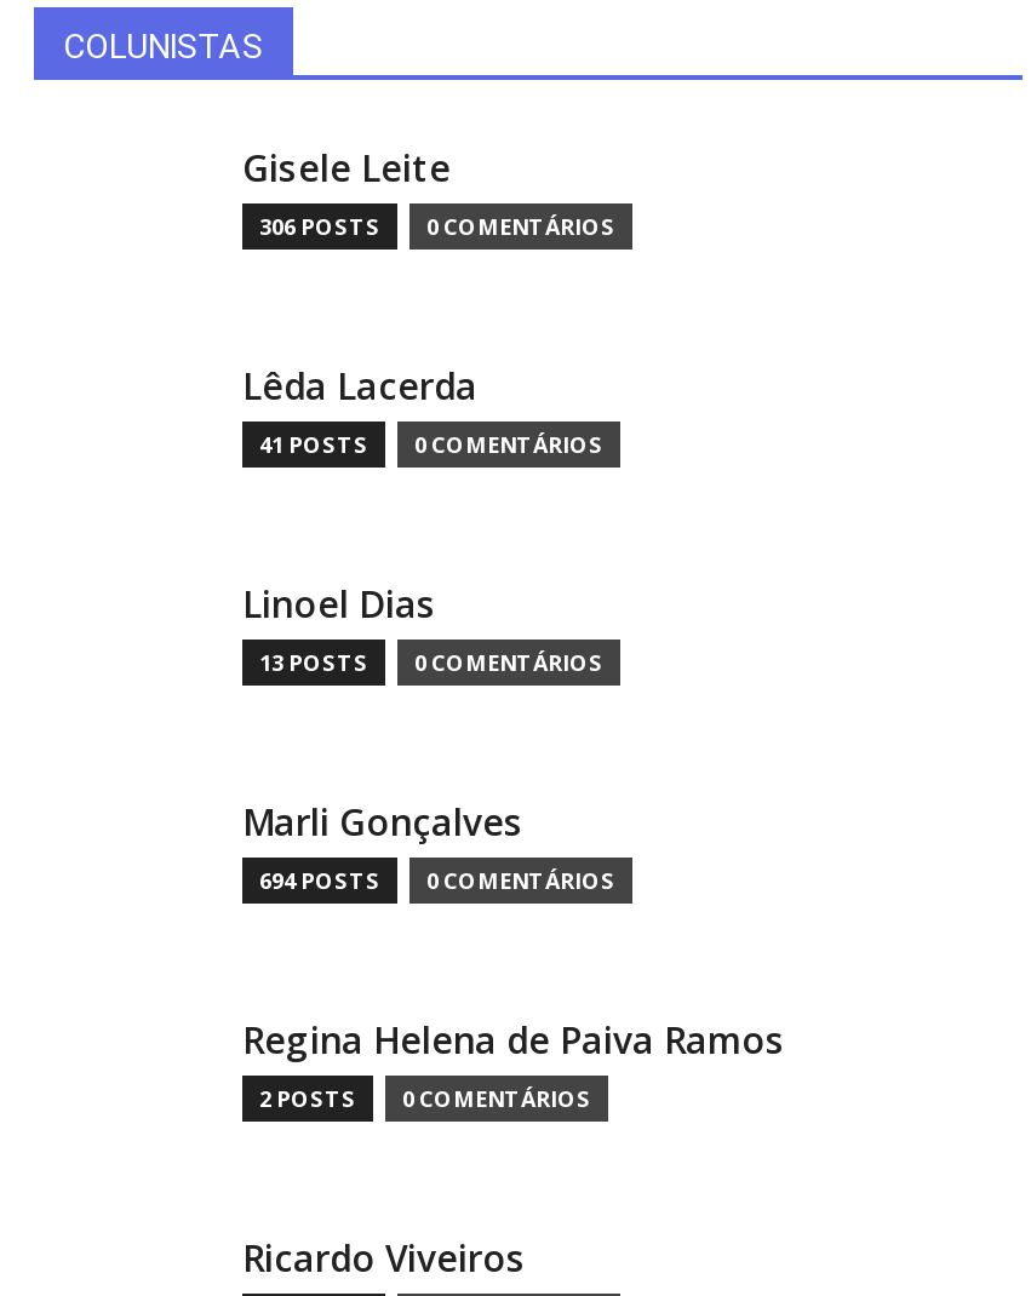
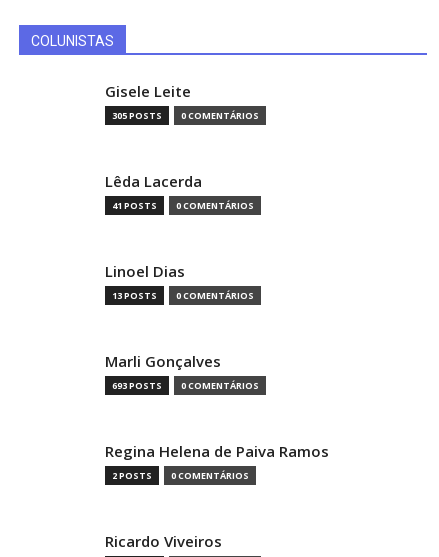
[259,211,615,242] 306 POSTS 0 COMENTÁRIOS -> [112,109,259,122] 305 POSTS 0 COMENTÁRIOS
[259,865,615,897] 694 POSTS 0 COMENTÁRIOS -> [112,379,259,392] 693 POSTS 0 COMENTÁRIOS

